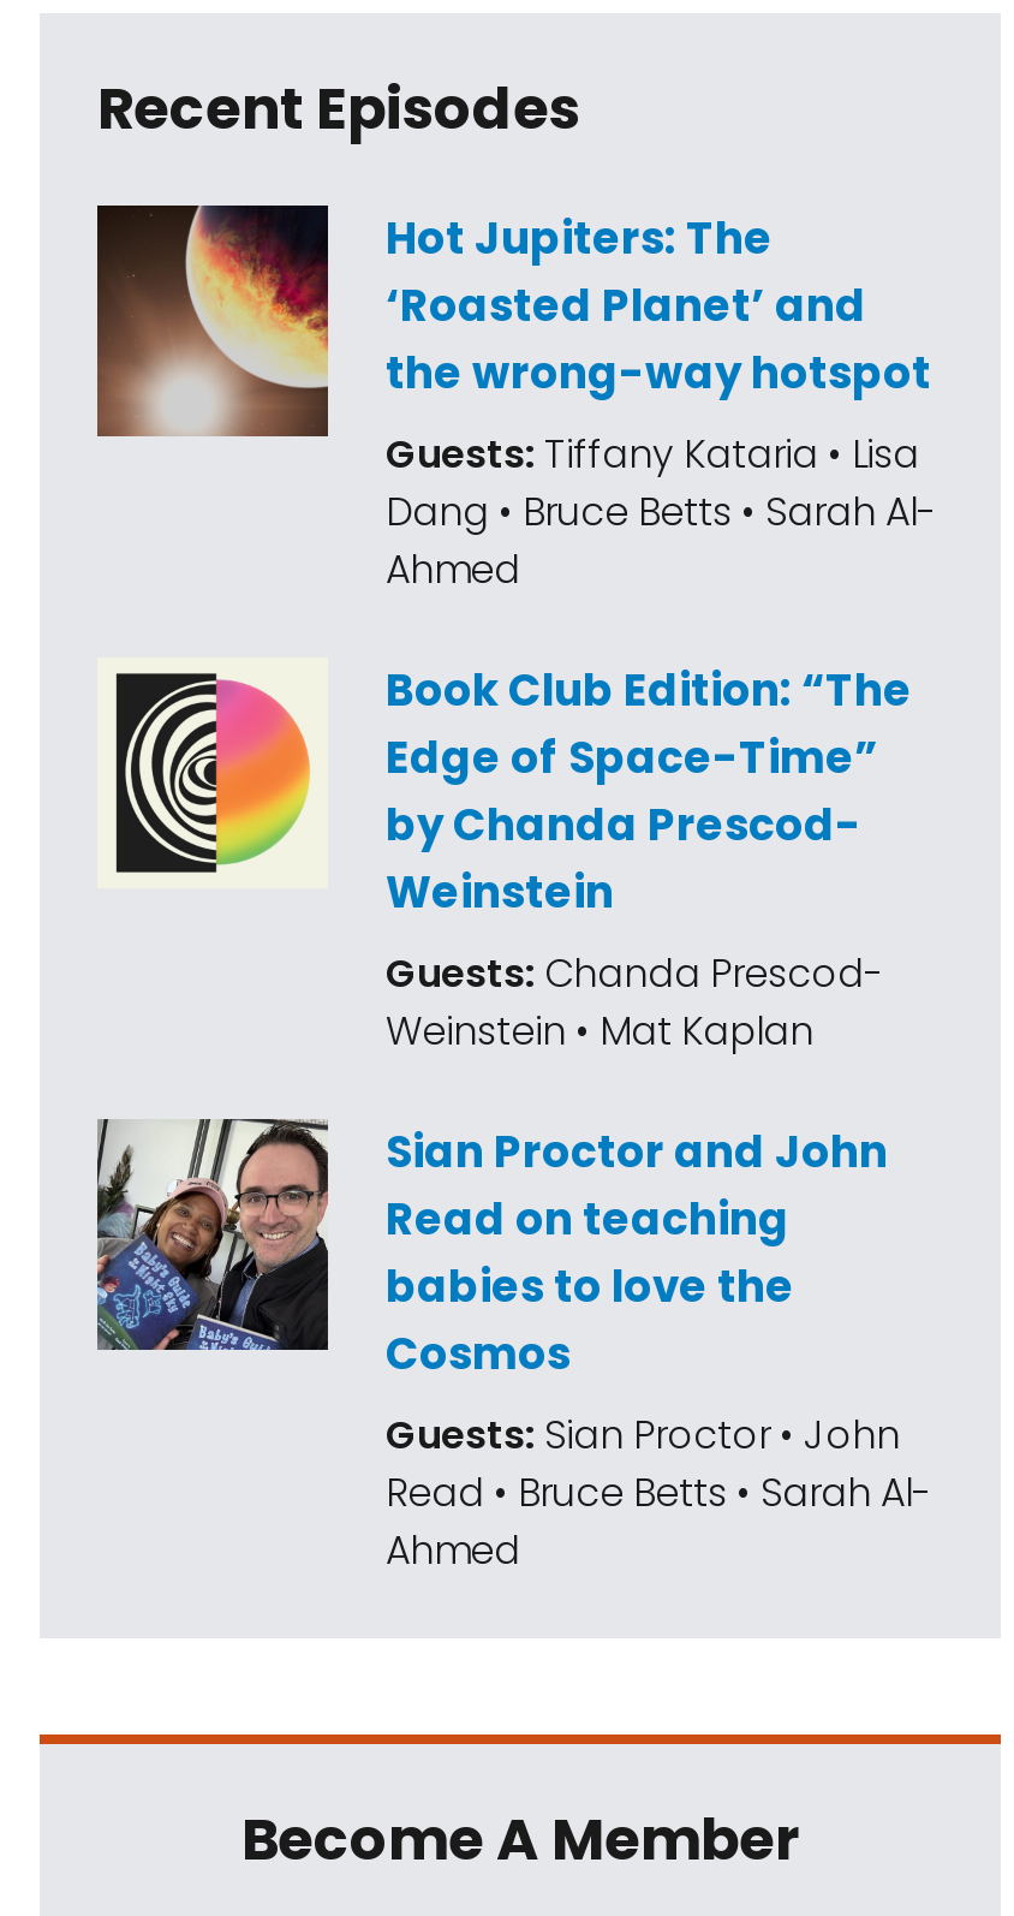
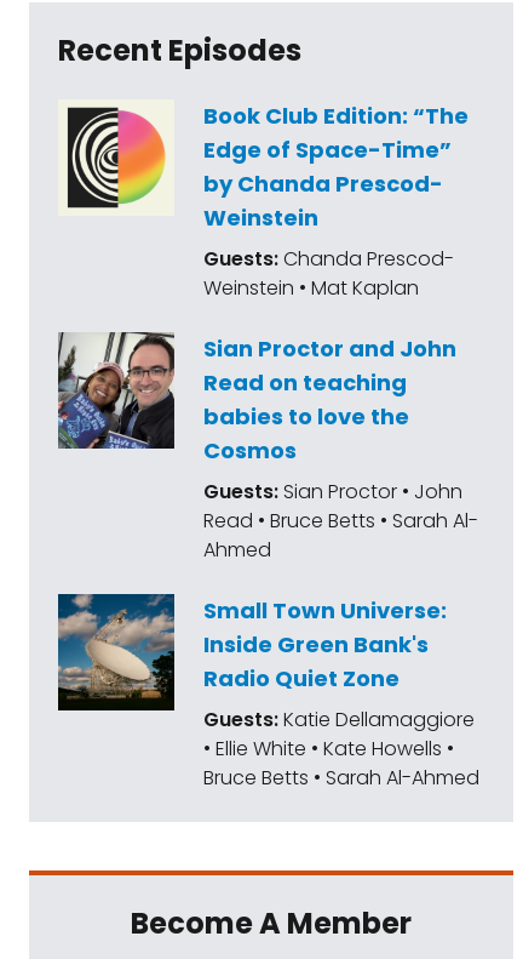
[95,203,936,597] [image] | Hot Jupiters: The | ‘Roasted Planet’ and | the wrong-way hotspot | Guests: Tiffany Kataria • Lisa | Dang • Bruce Betts • Sarah Al- | Ahmed -> none
moved [121,660,931,1578] -> [70,101,478,564]: [image] | Book Club Edition: “The | Edge of Space-Time” | ... | Read • Bruce Betts • Sarah Al- | Ahmed
none -> [57,593,479,792] [image] | Small Town Universe: | Inside Green Bank's | Radio Quiet Zone | Guests: Katie Dellamaggiore | • Ellie White • Kate Howells • | Bruce Betts • Sarah Al-Ahmed

